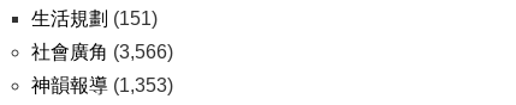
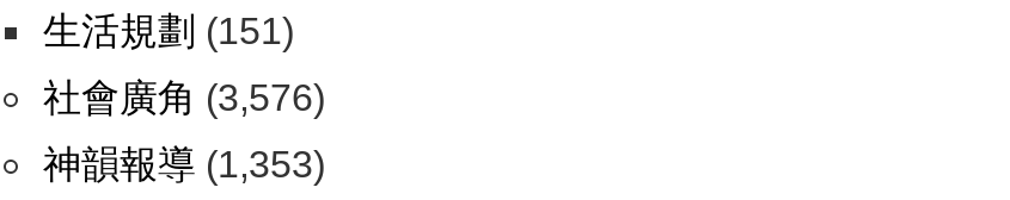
[31,42,173,62] 社會廣角(3,566) -> [43,77,325,118] 社會廣角(3,576)

